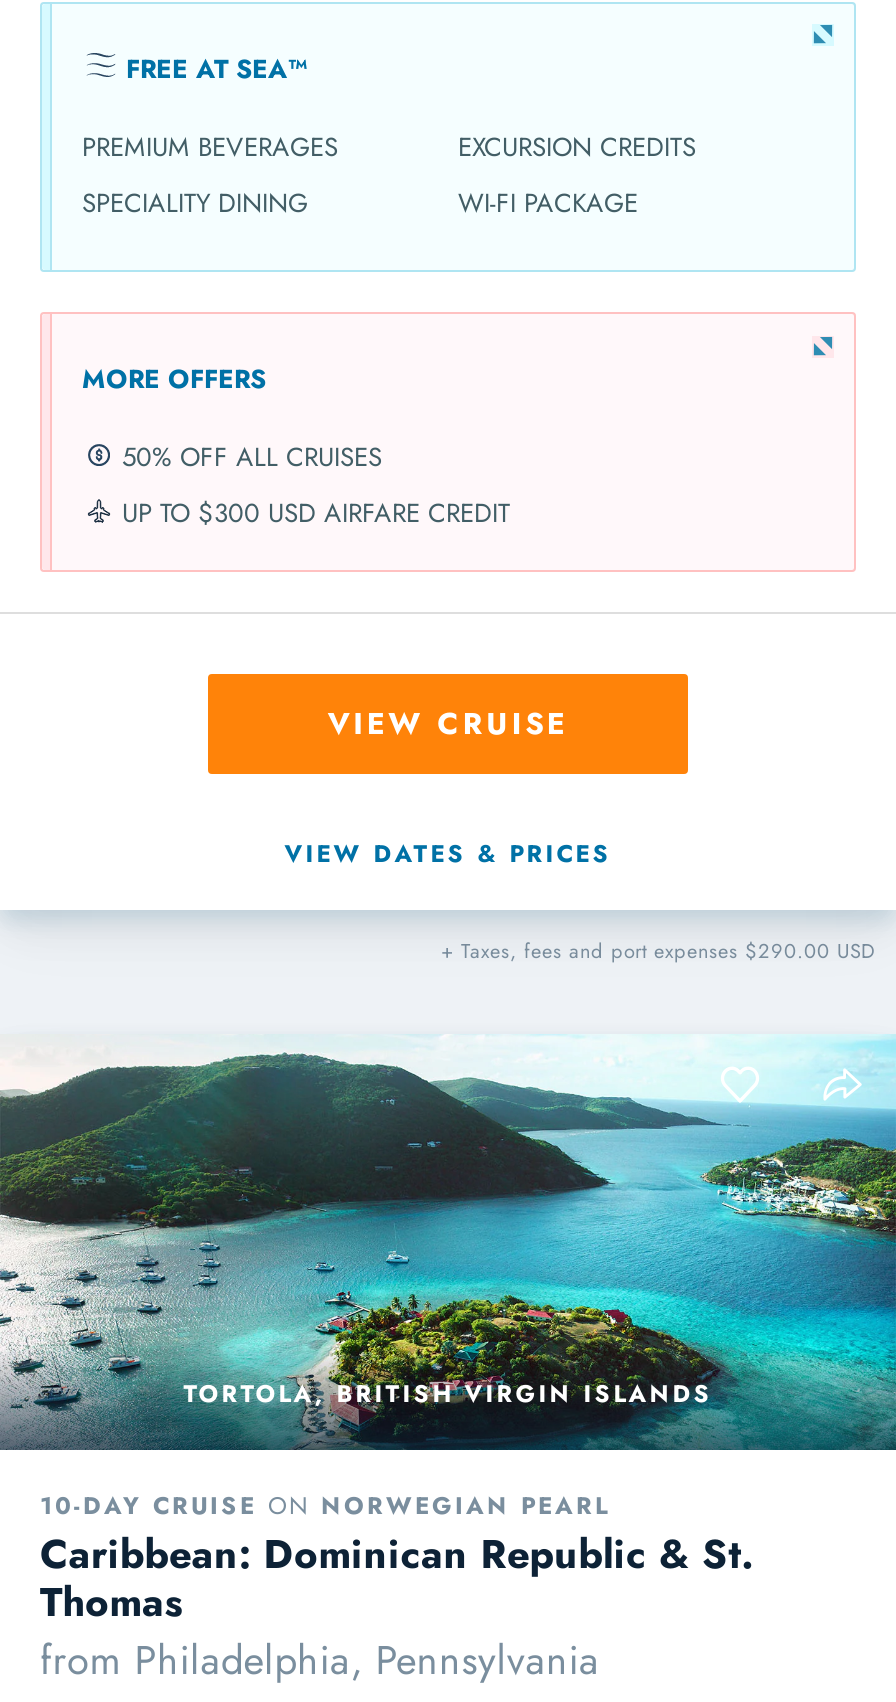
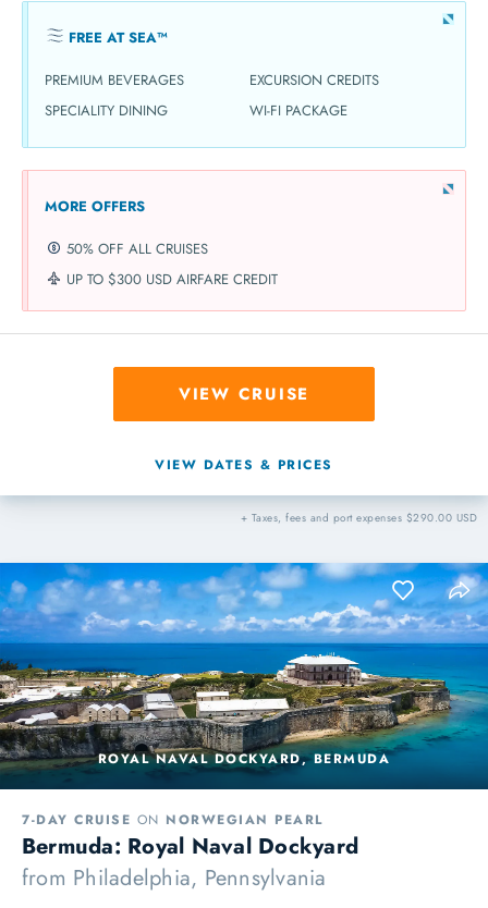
[6,1034,890,1450] [image] | TORTOLA, BRITISH VIRGIN ISLANDS -> [3,562,485,788] [image] | ROYAL NAVAL DOCKYARD, BERMUDA
[40,1488,754,1632] 10-DAY CRUISE ON NORWEGIAN PEARL | Caribbean: Dominican Republic & St. | Thomas -> [22,810,359,862] 7-DAY CRUISE ON NORWEGIAN PEARL | Bermuda: Royal Naval Dockyard

